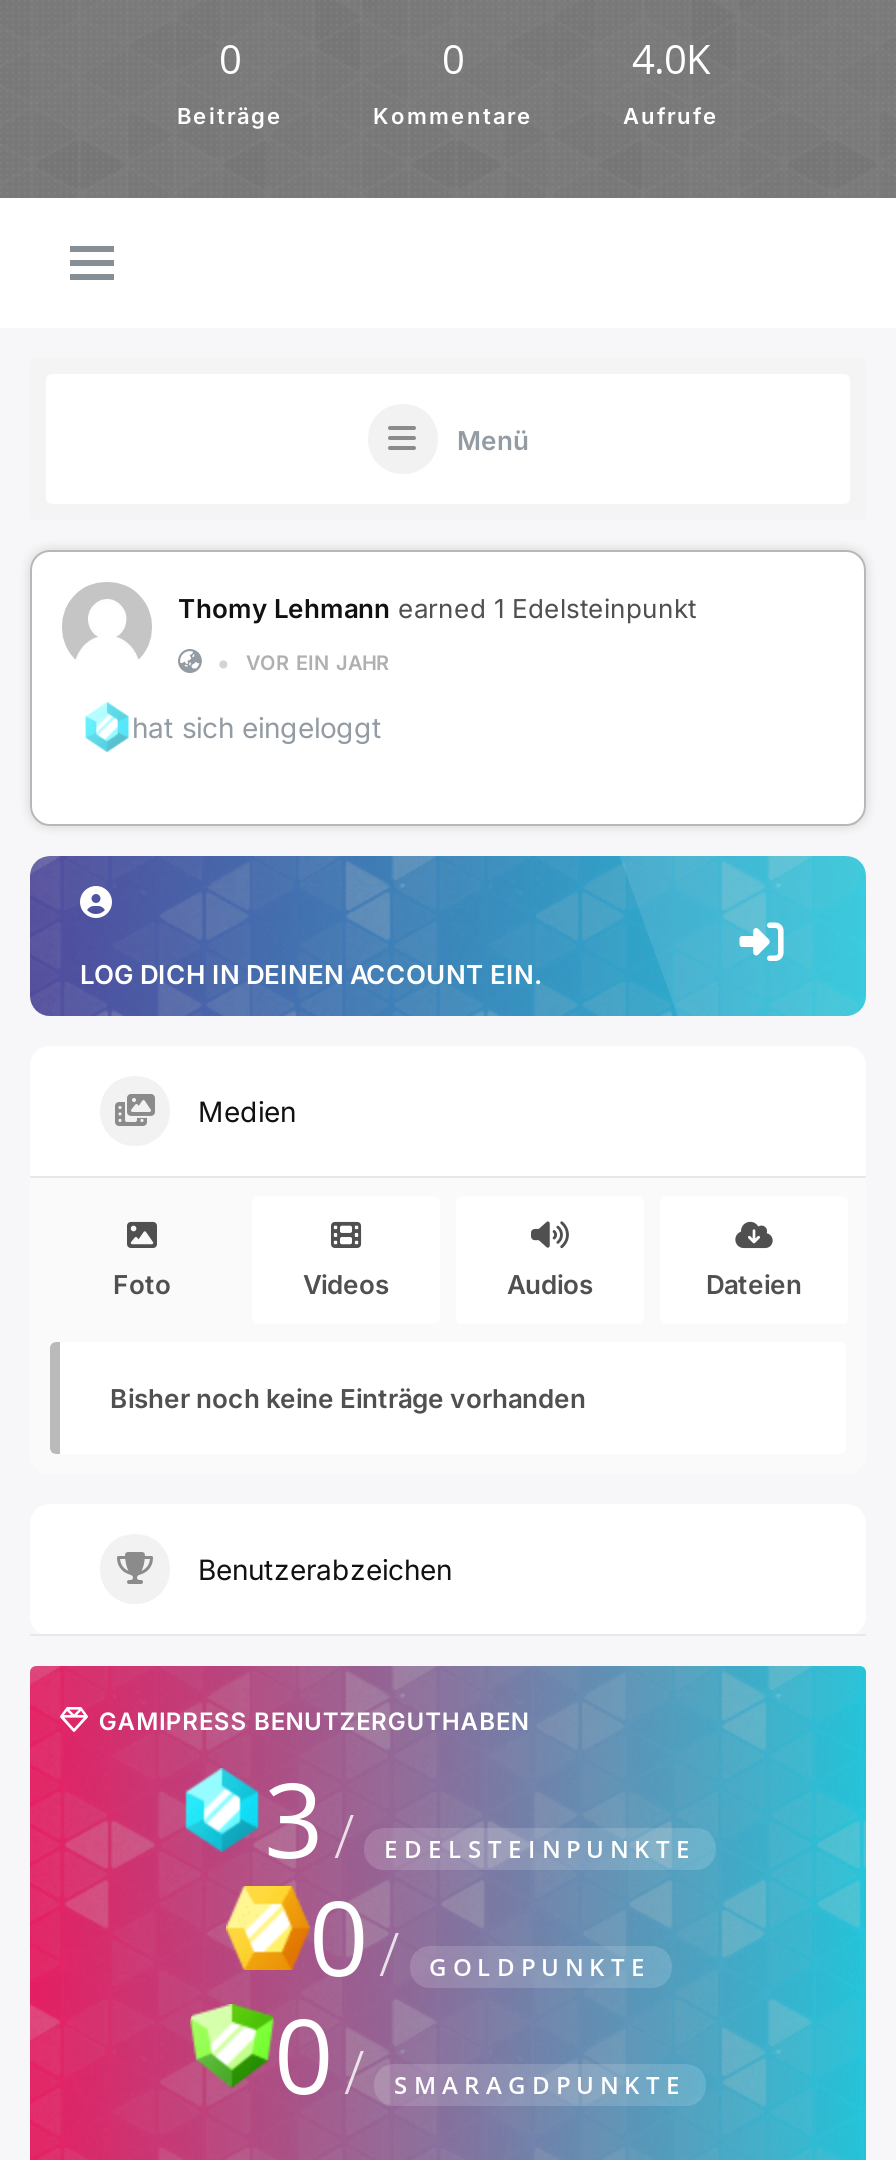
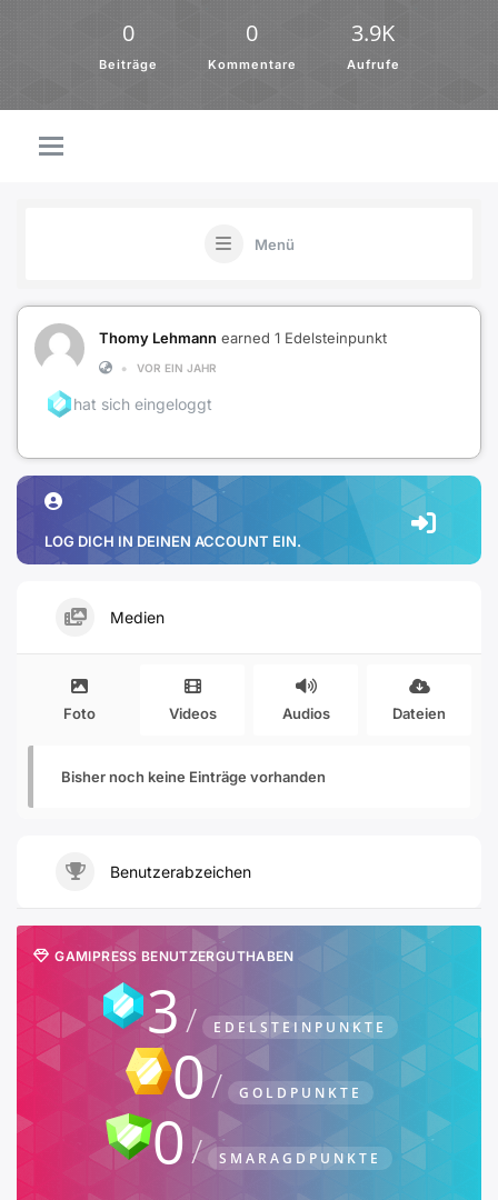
[632,32,710,86] 4.0K -> [351,18,395,48] 3.9K

